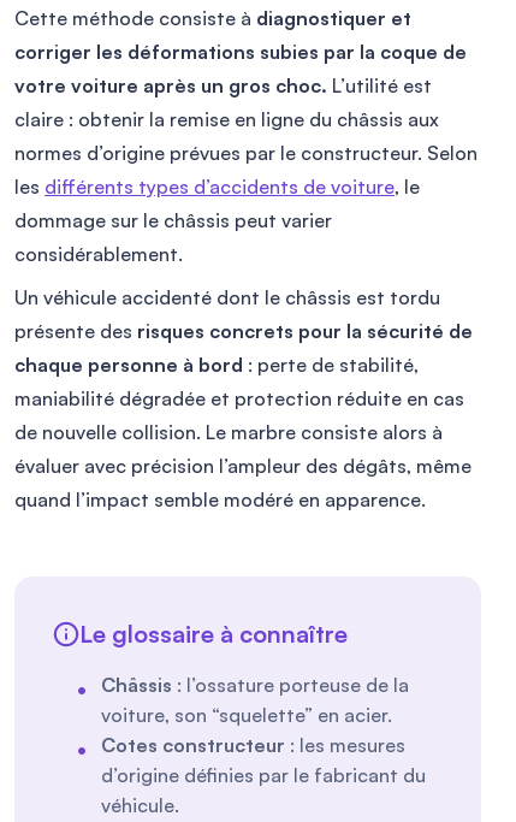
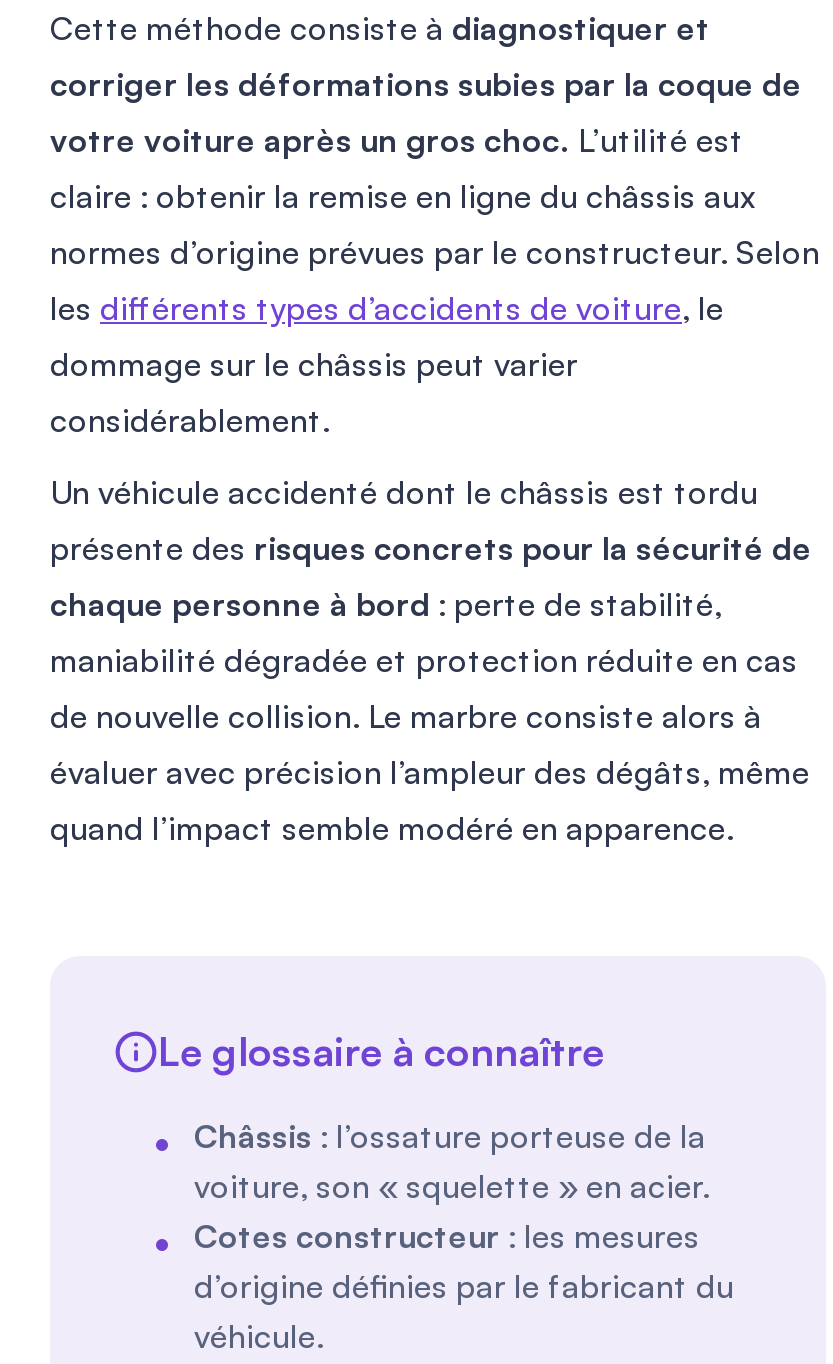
[101,703,392,727] voiture, son “squelette” en acier. -> [194,1167,710,1207] voiture, son « squelette » en acier.

